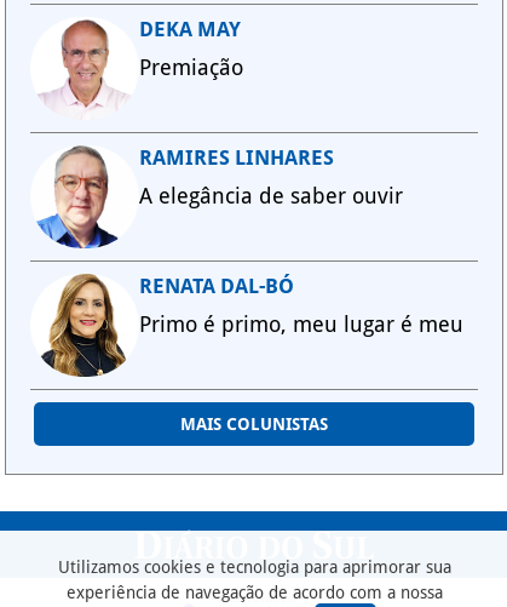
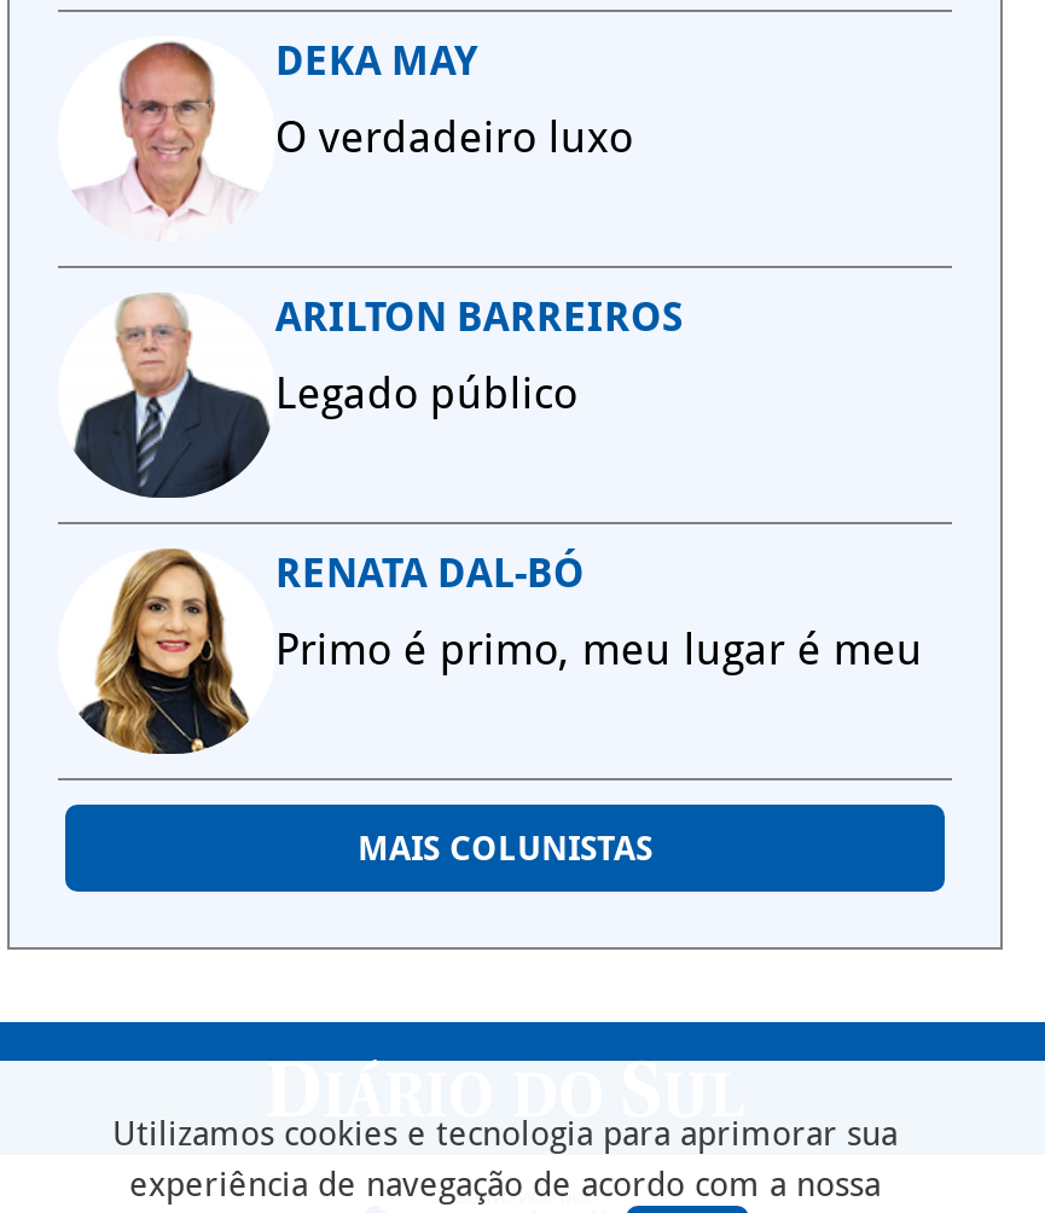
[139,55,243,80] Premiação -> [275,112,633,163] O verdadeiro luxo
[36,145,334,250] [image] | RAMIRES LINHARES -> [72,293,684,500] [image] | ARILTON BARREIROS
[139,183,403,209] A elegância de saber ouvir -> [275,368,577,419] Legado público

